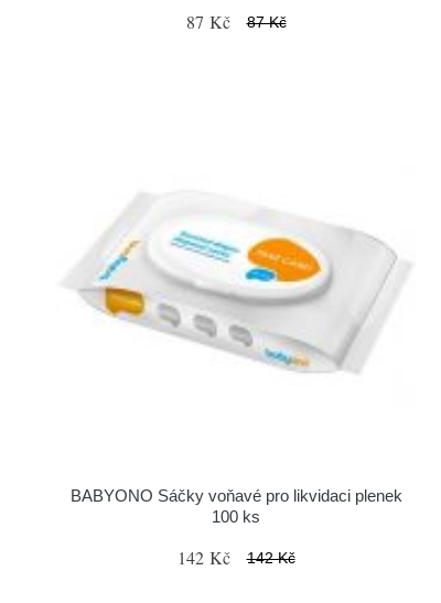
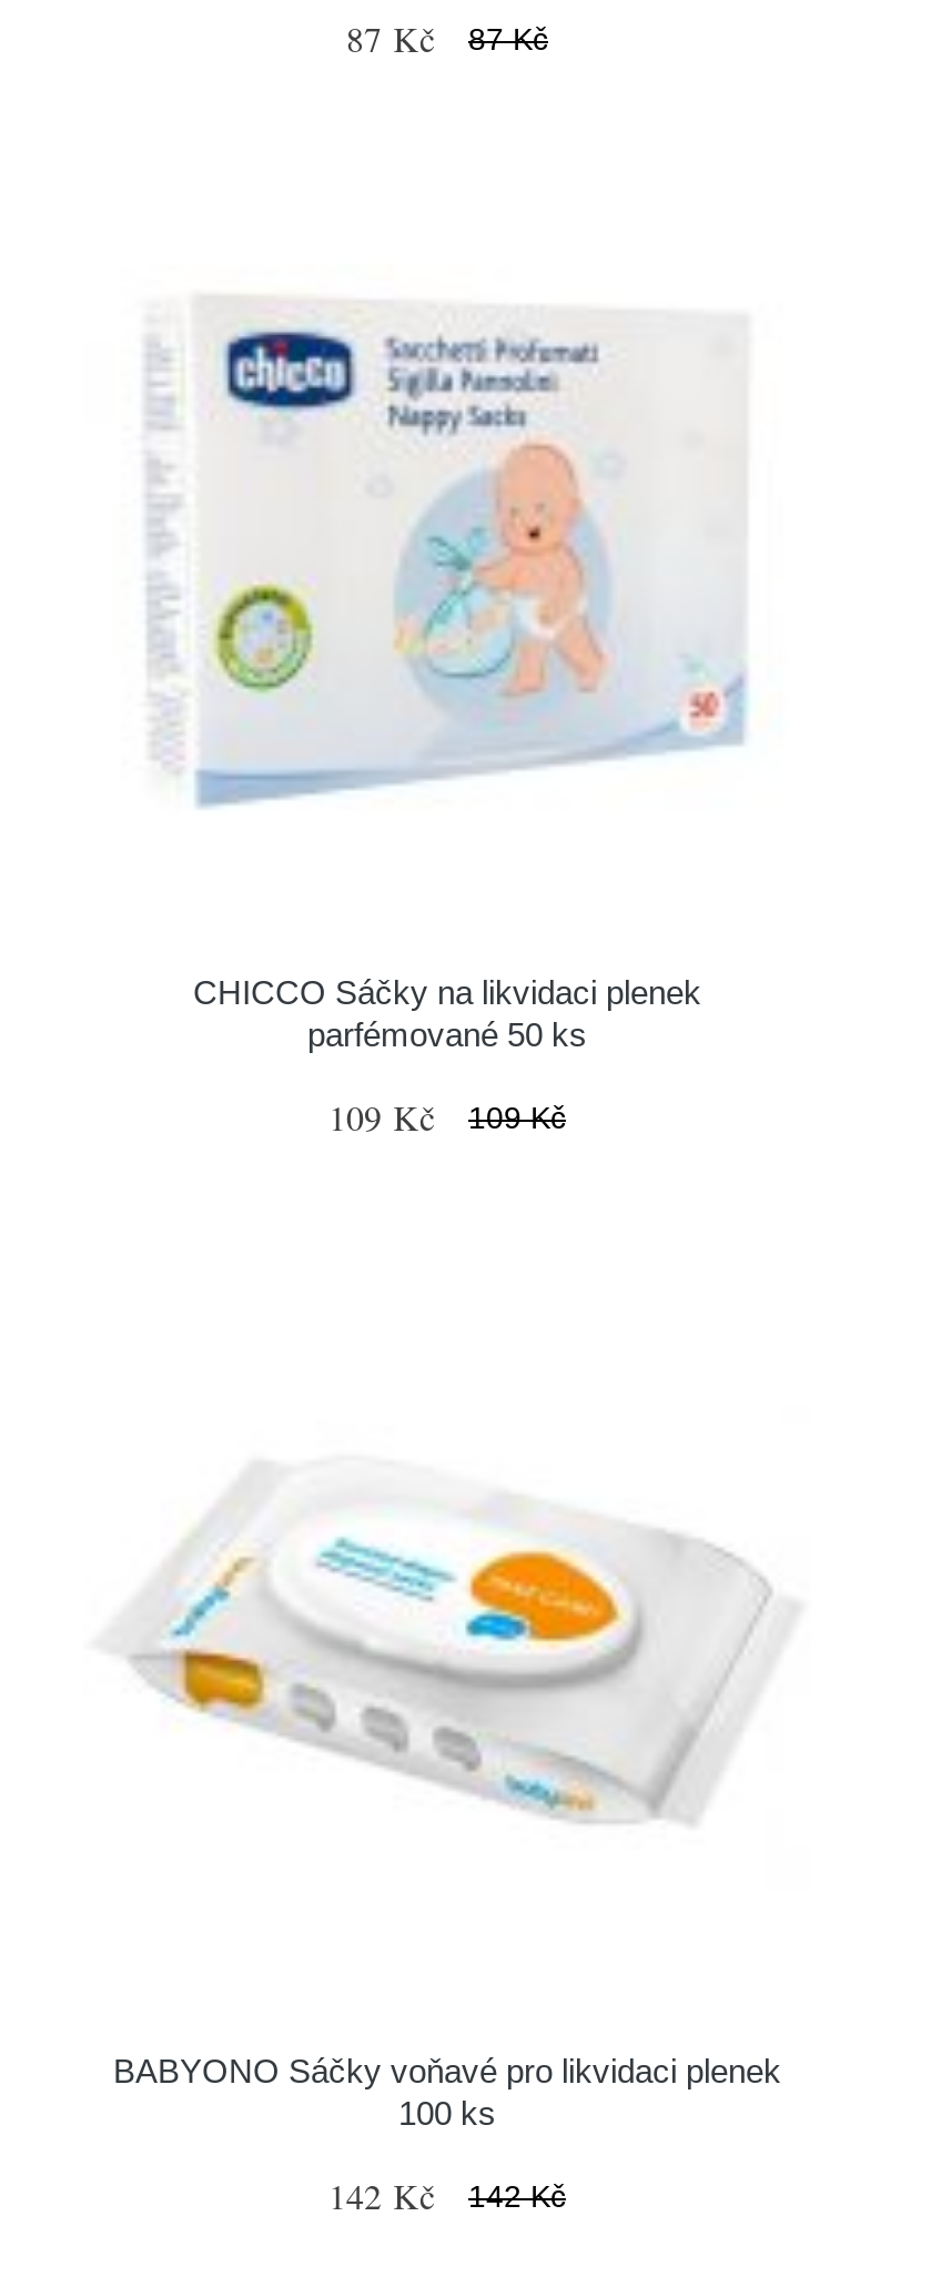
none -> [141,294,751,811] [image]
none -> [193,973,701,1140] CHICCO Sáčky na likvidaci plenek | parfémované 50 ks | 109 Kč | 109 Kč

